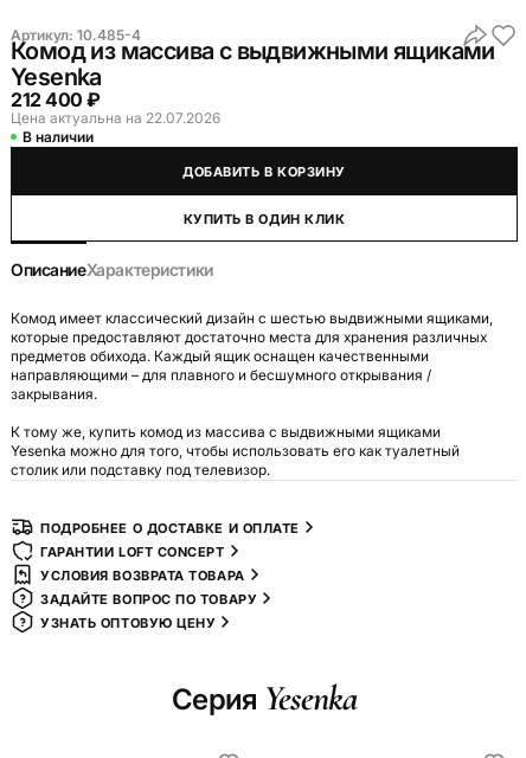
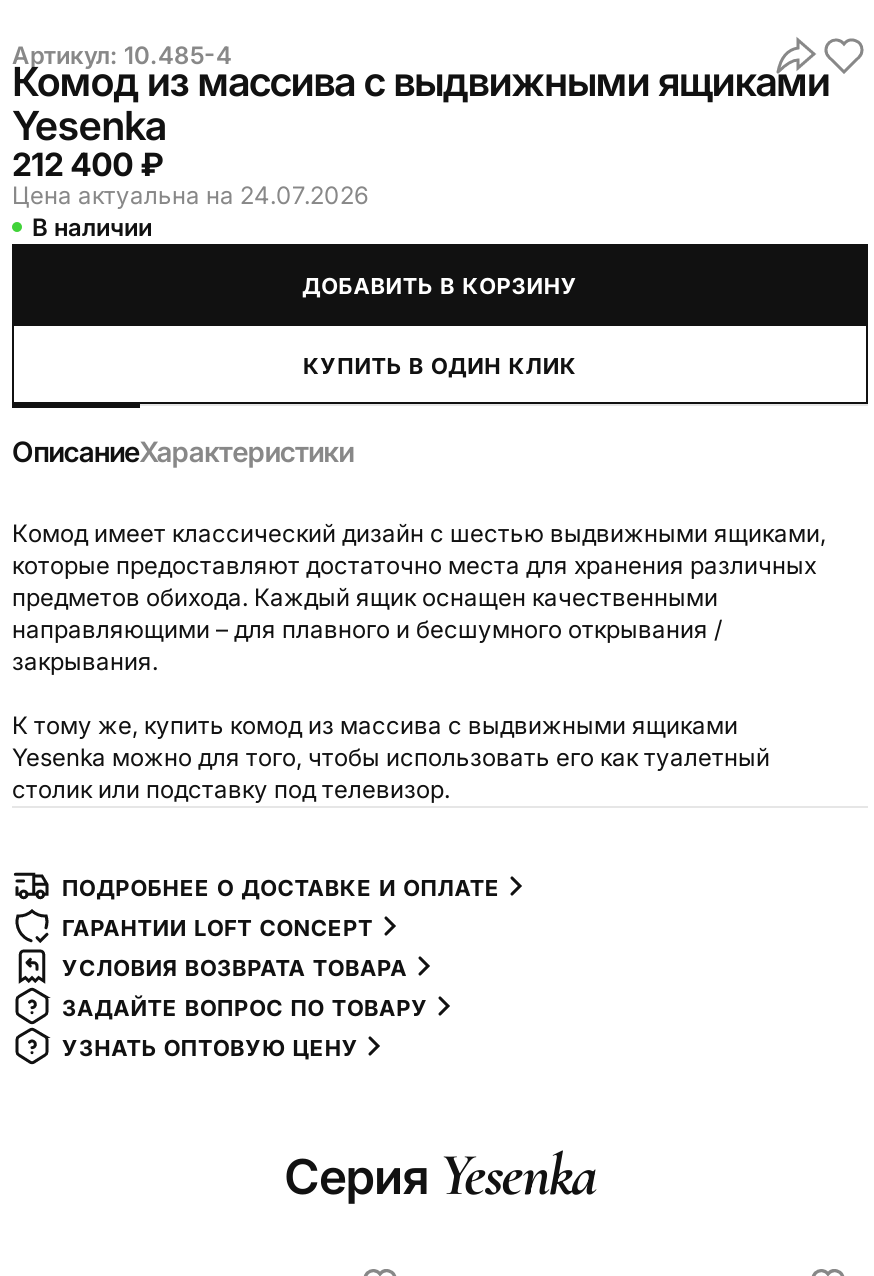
[11,109,220,126] Цена актуальна на 22.07.2026 -> [12,179,368,209] Цена актуальна на 24.07.2026

